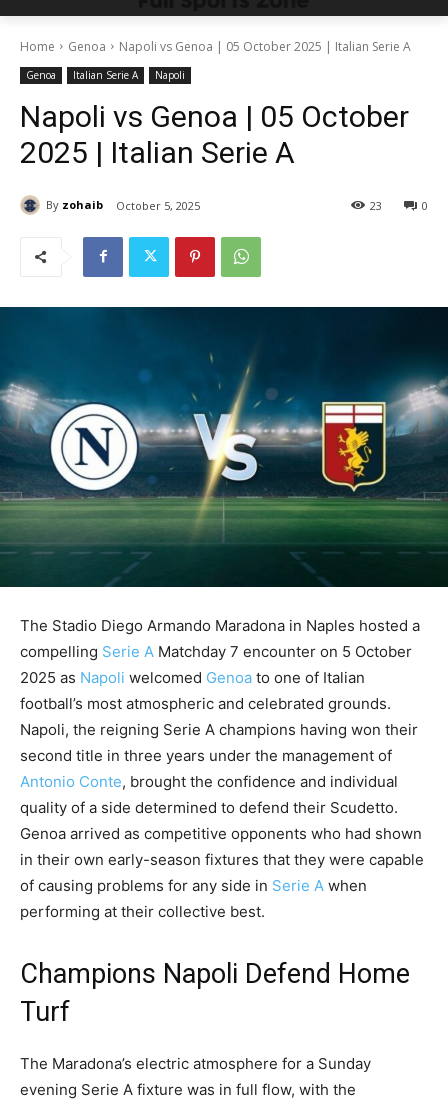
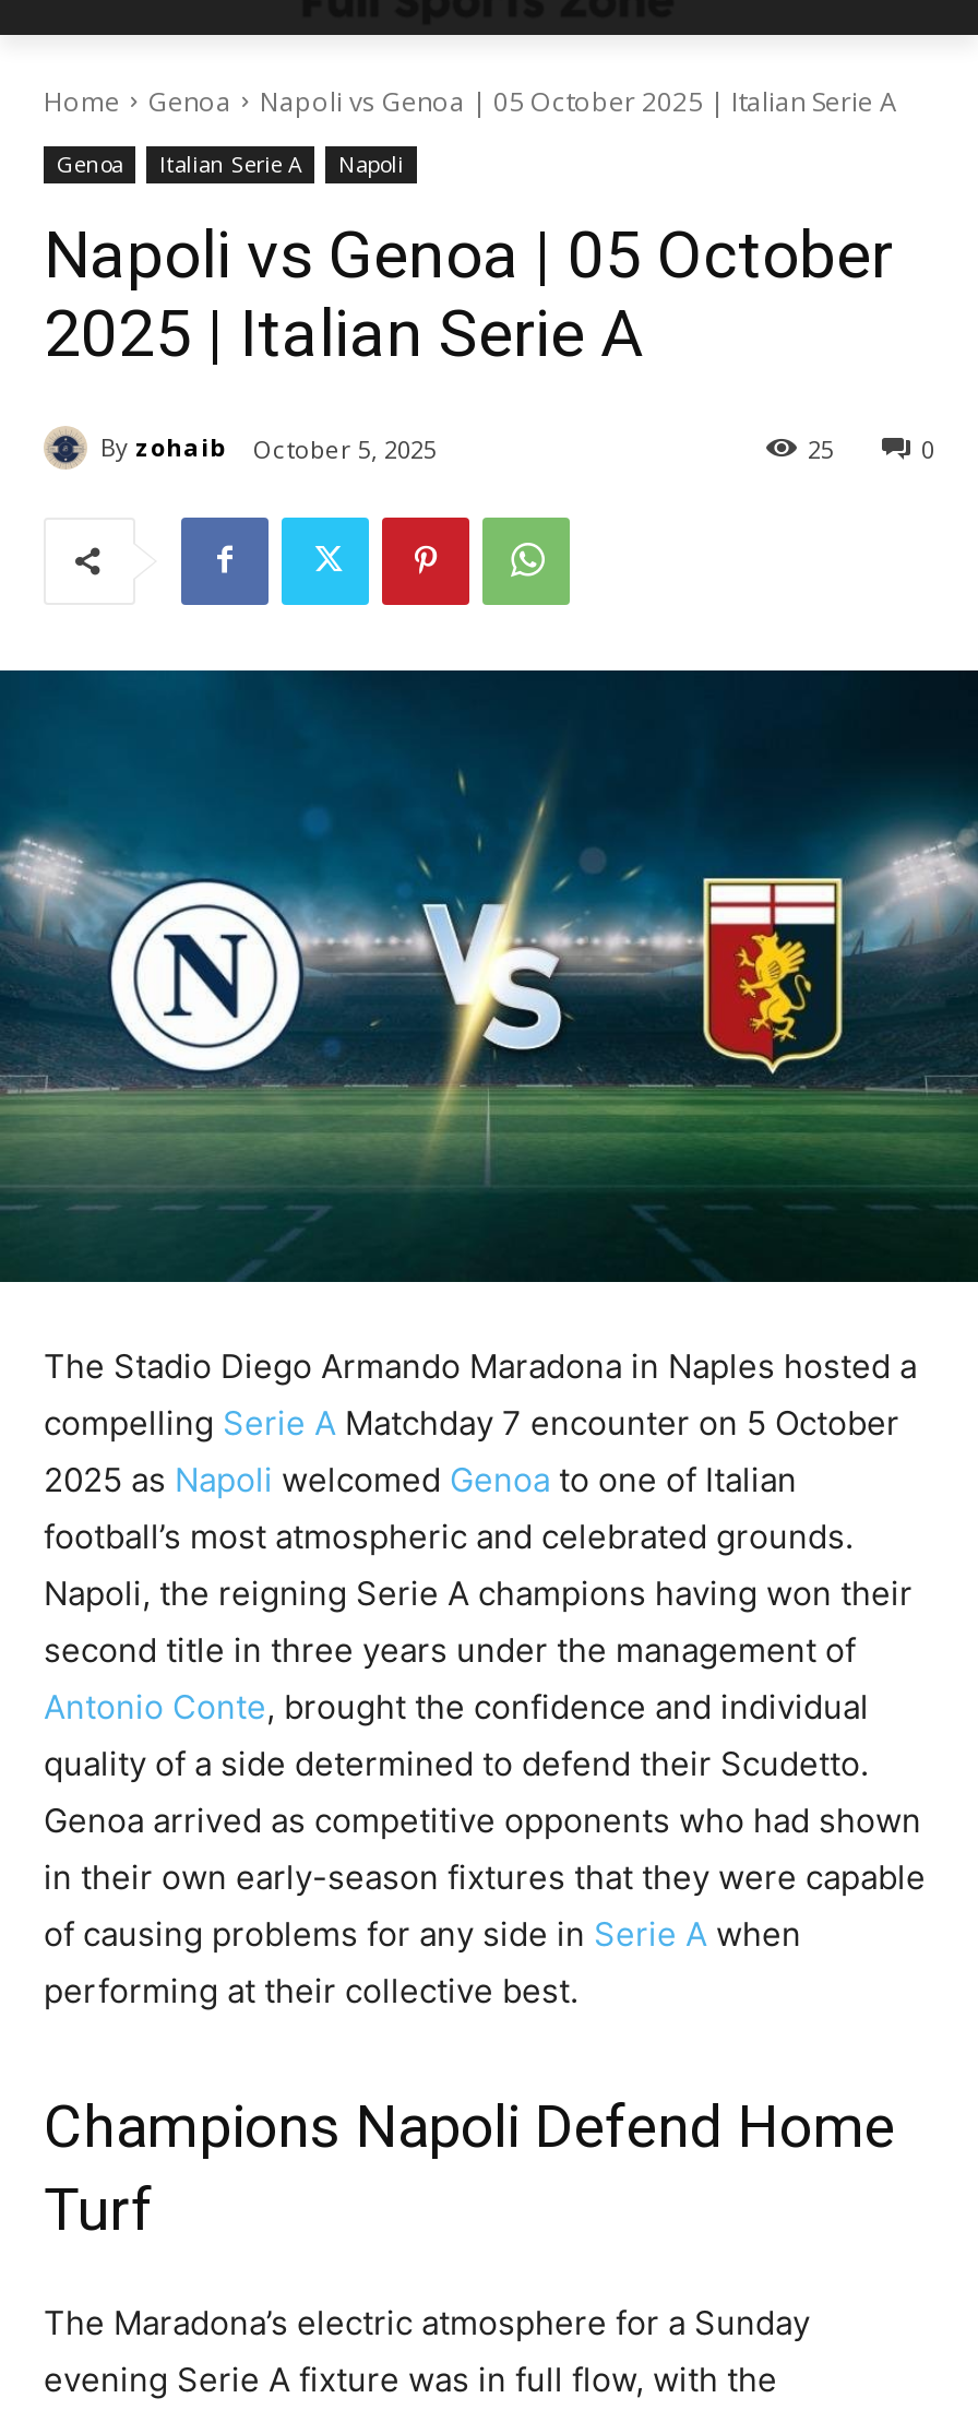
[370,198,382,213] 23 -> [808,432,834,465] 25

